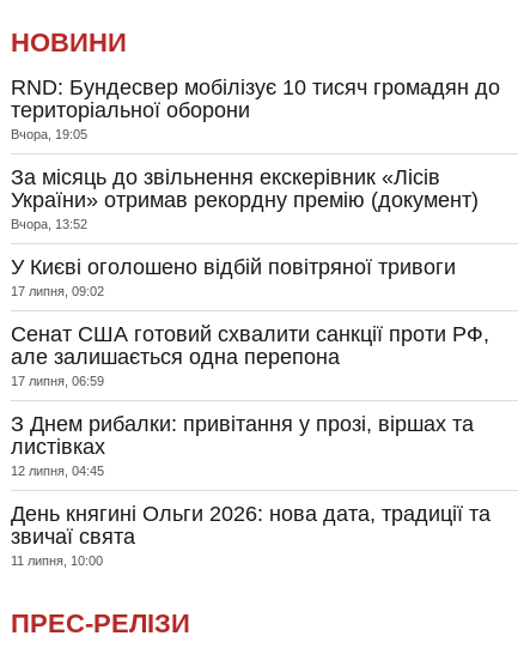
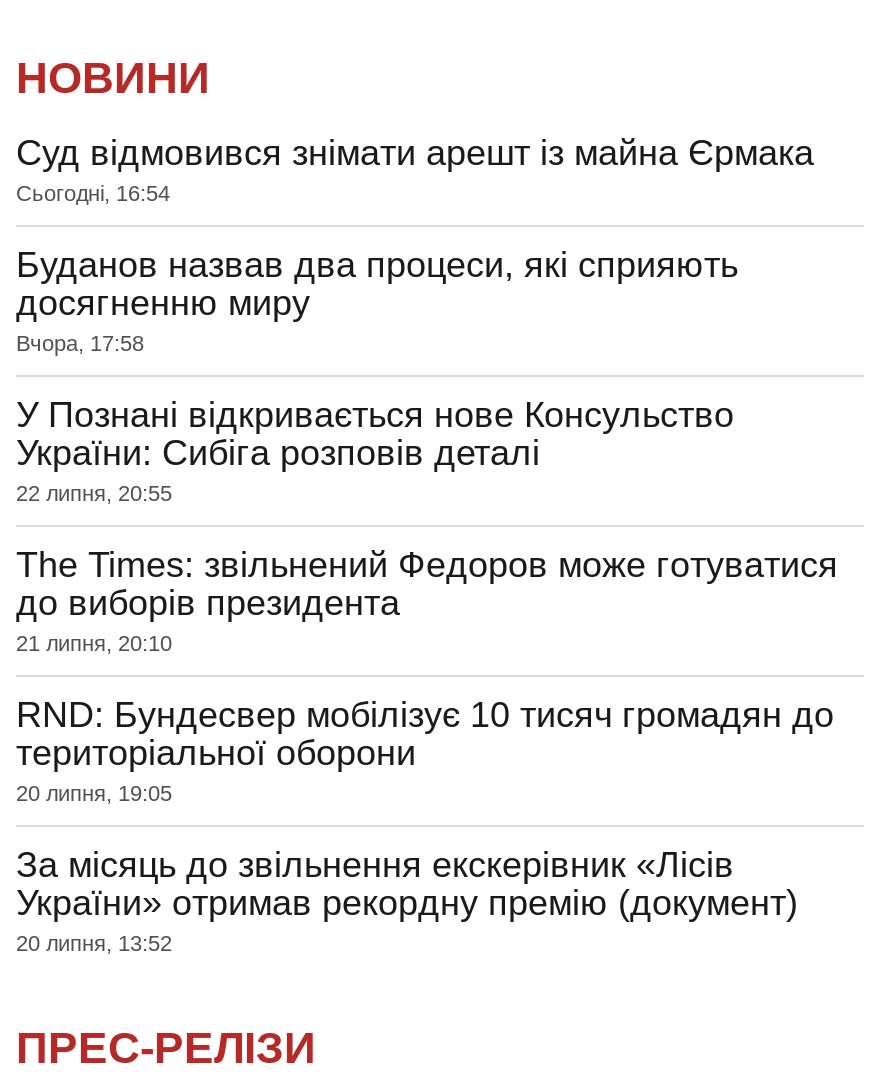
none -> [16,133,838,655] Суд відмовився знімати арешт із майна Єрмака | Сьогодні, 16:54 | Буданов назвав два процеси, які сприяють | досягненню миру | Вчора, 17:58 | У Познані відкривається нове Консульство | України: Сибіга розповів деталі | 22 липня, 20:55 | The Times: звільнений Федоров може готуватися | до виборів президента | 21 липня, 20:10
moved [11,75,500,122] -> [16,695,834,773]: RND: Бундесвер мобілізує 10 тисяч громадян до | територіальної оборони
[11,127,87,141] Вчора, 19:05 -> [16,781,172,805] 20 липня, 19:05
moved [11,165,479,212] -> [16,845,798,923]: За місяць до звільнення екскерівник «Лісів | України» отримав рекордну премію (документ)
[11,217,491,568] Вчора, 13:52 | У Києві оголошено відбій повітряної тривоги | 17 липня, 09:02 | Сенат США готовий схвалити санкції проти РФ, | але залишається одна перепона | 17 липня, 06:59 | З Днем рибалки: привітання у прозі, віршах та | листівках | 12 липня, 04:45 | День княгині Ольги 2026: нова дата, традиції та | звичаї свята | 11 липня, 10:00 -> [16,931,172,955] 20 липня, 13:52

